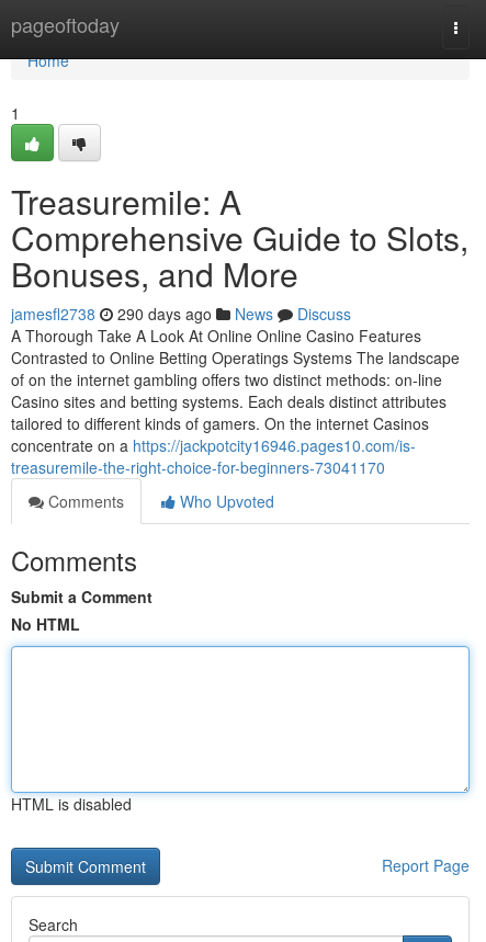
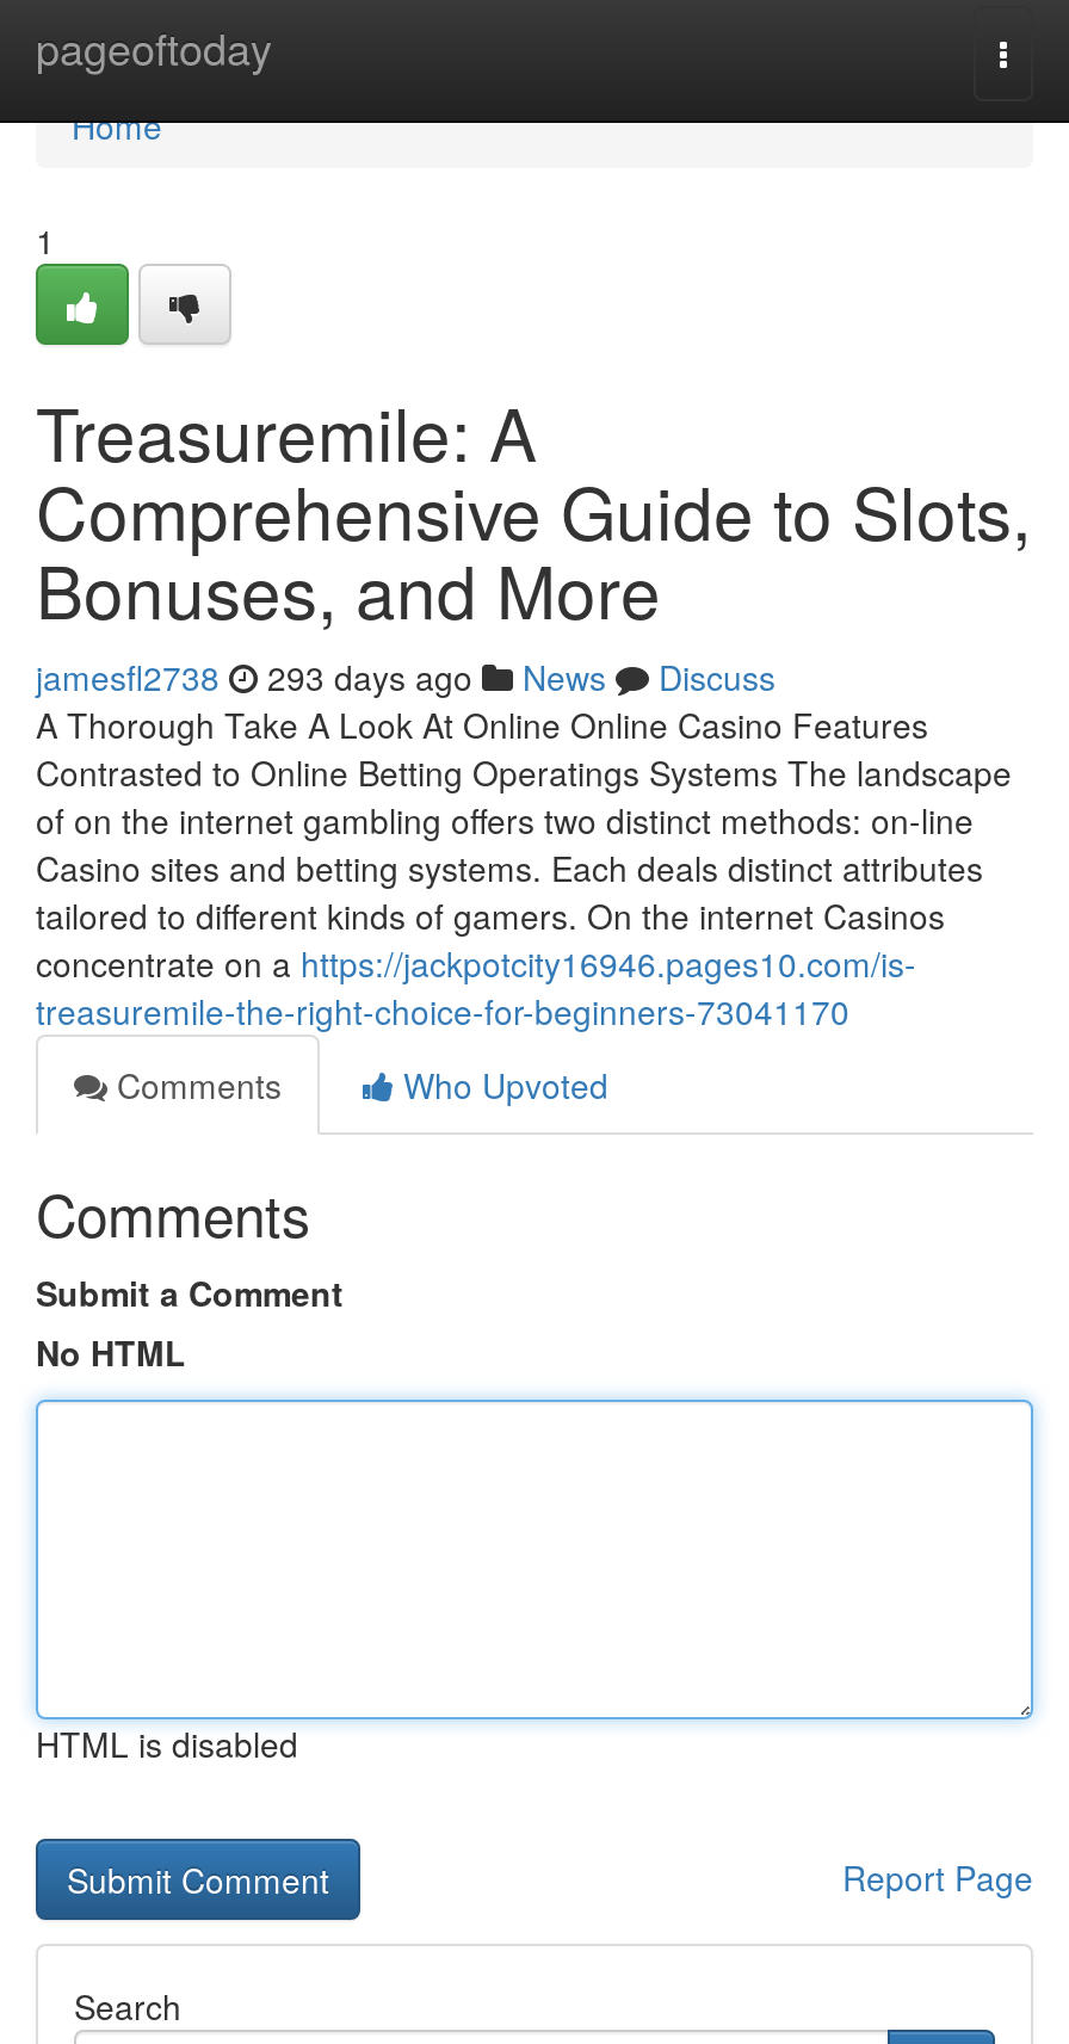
[11,303,351,325] jamesfl2738 290 days ago News Discuss -> [36,653,776,700] jamesfl2738 293 days ago News Discuss

